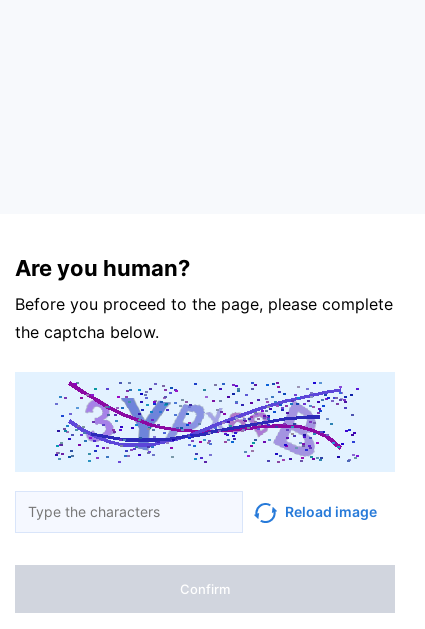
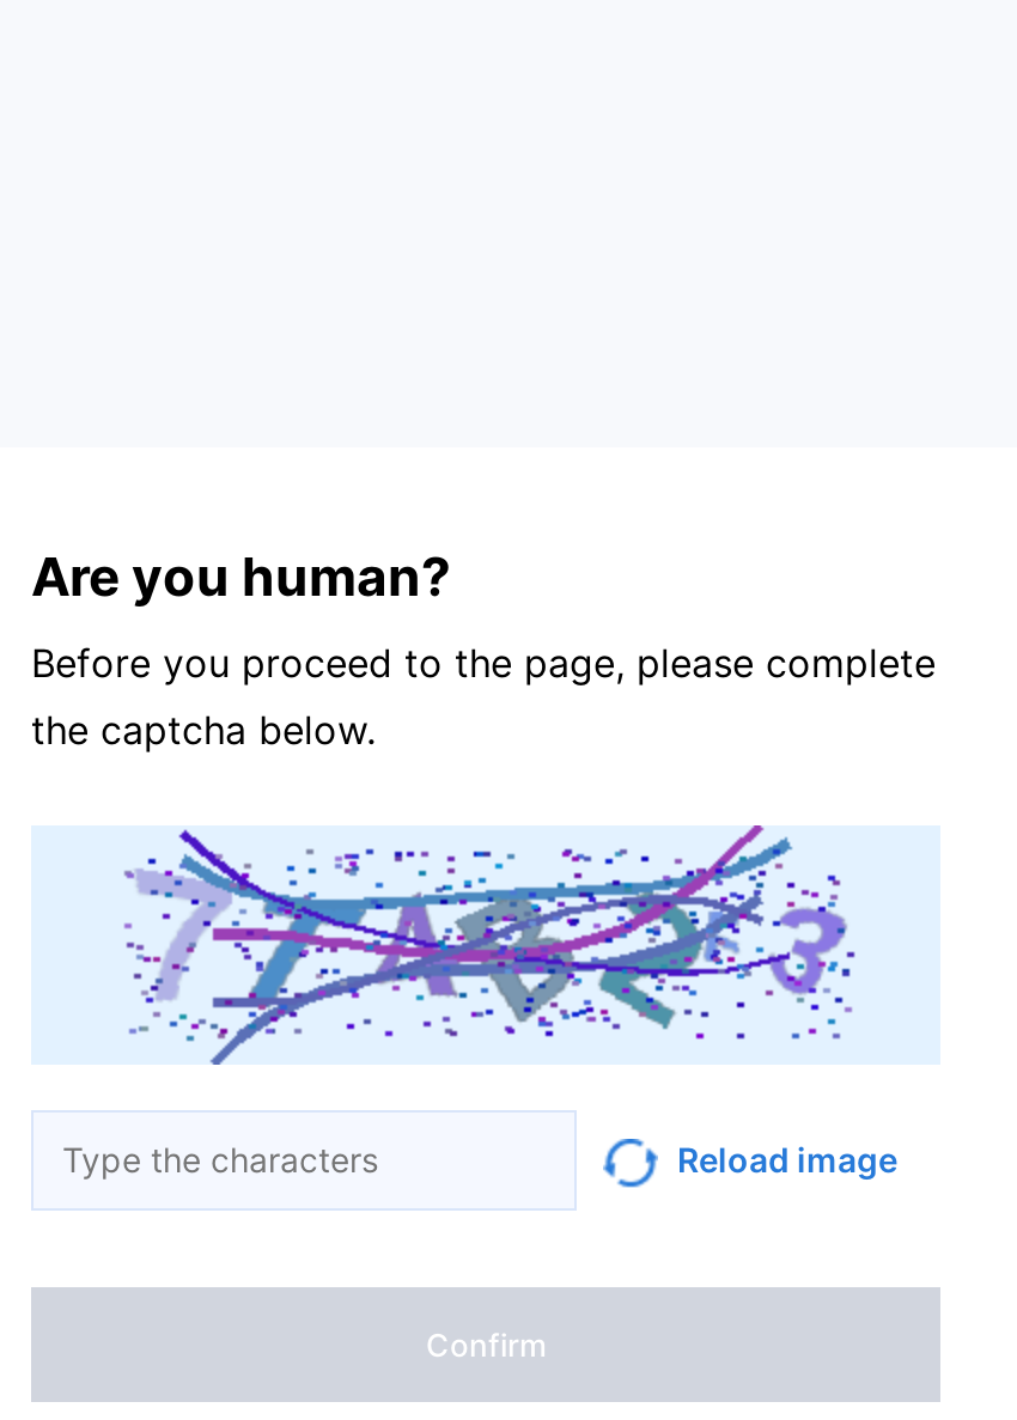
[54,372,360,472] [image] -> [122,823,857,1067] [image]

